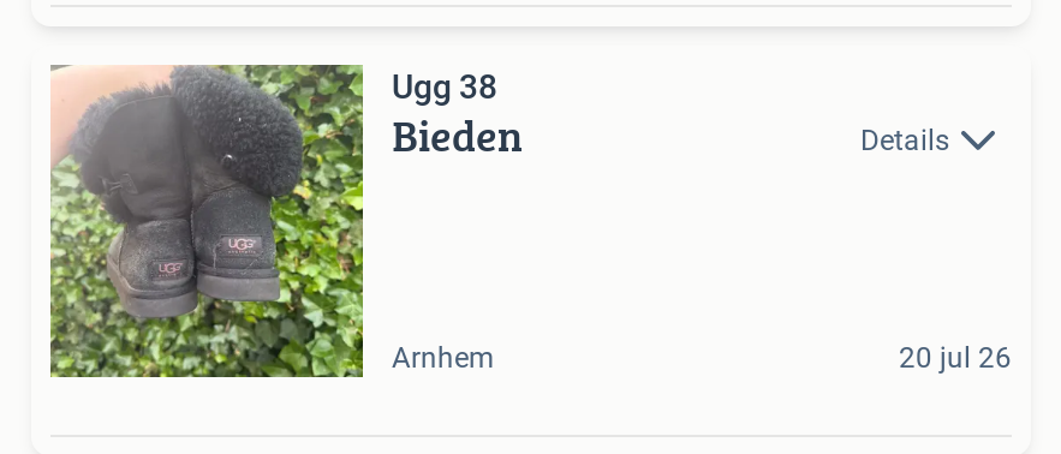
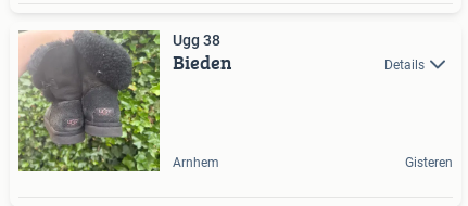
[899,341,1012,375] 20 jul 26 -> [405,155,453,170] Gisteren

